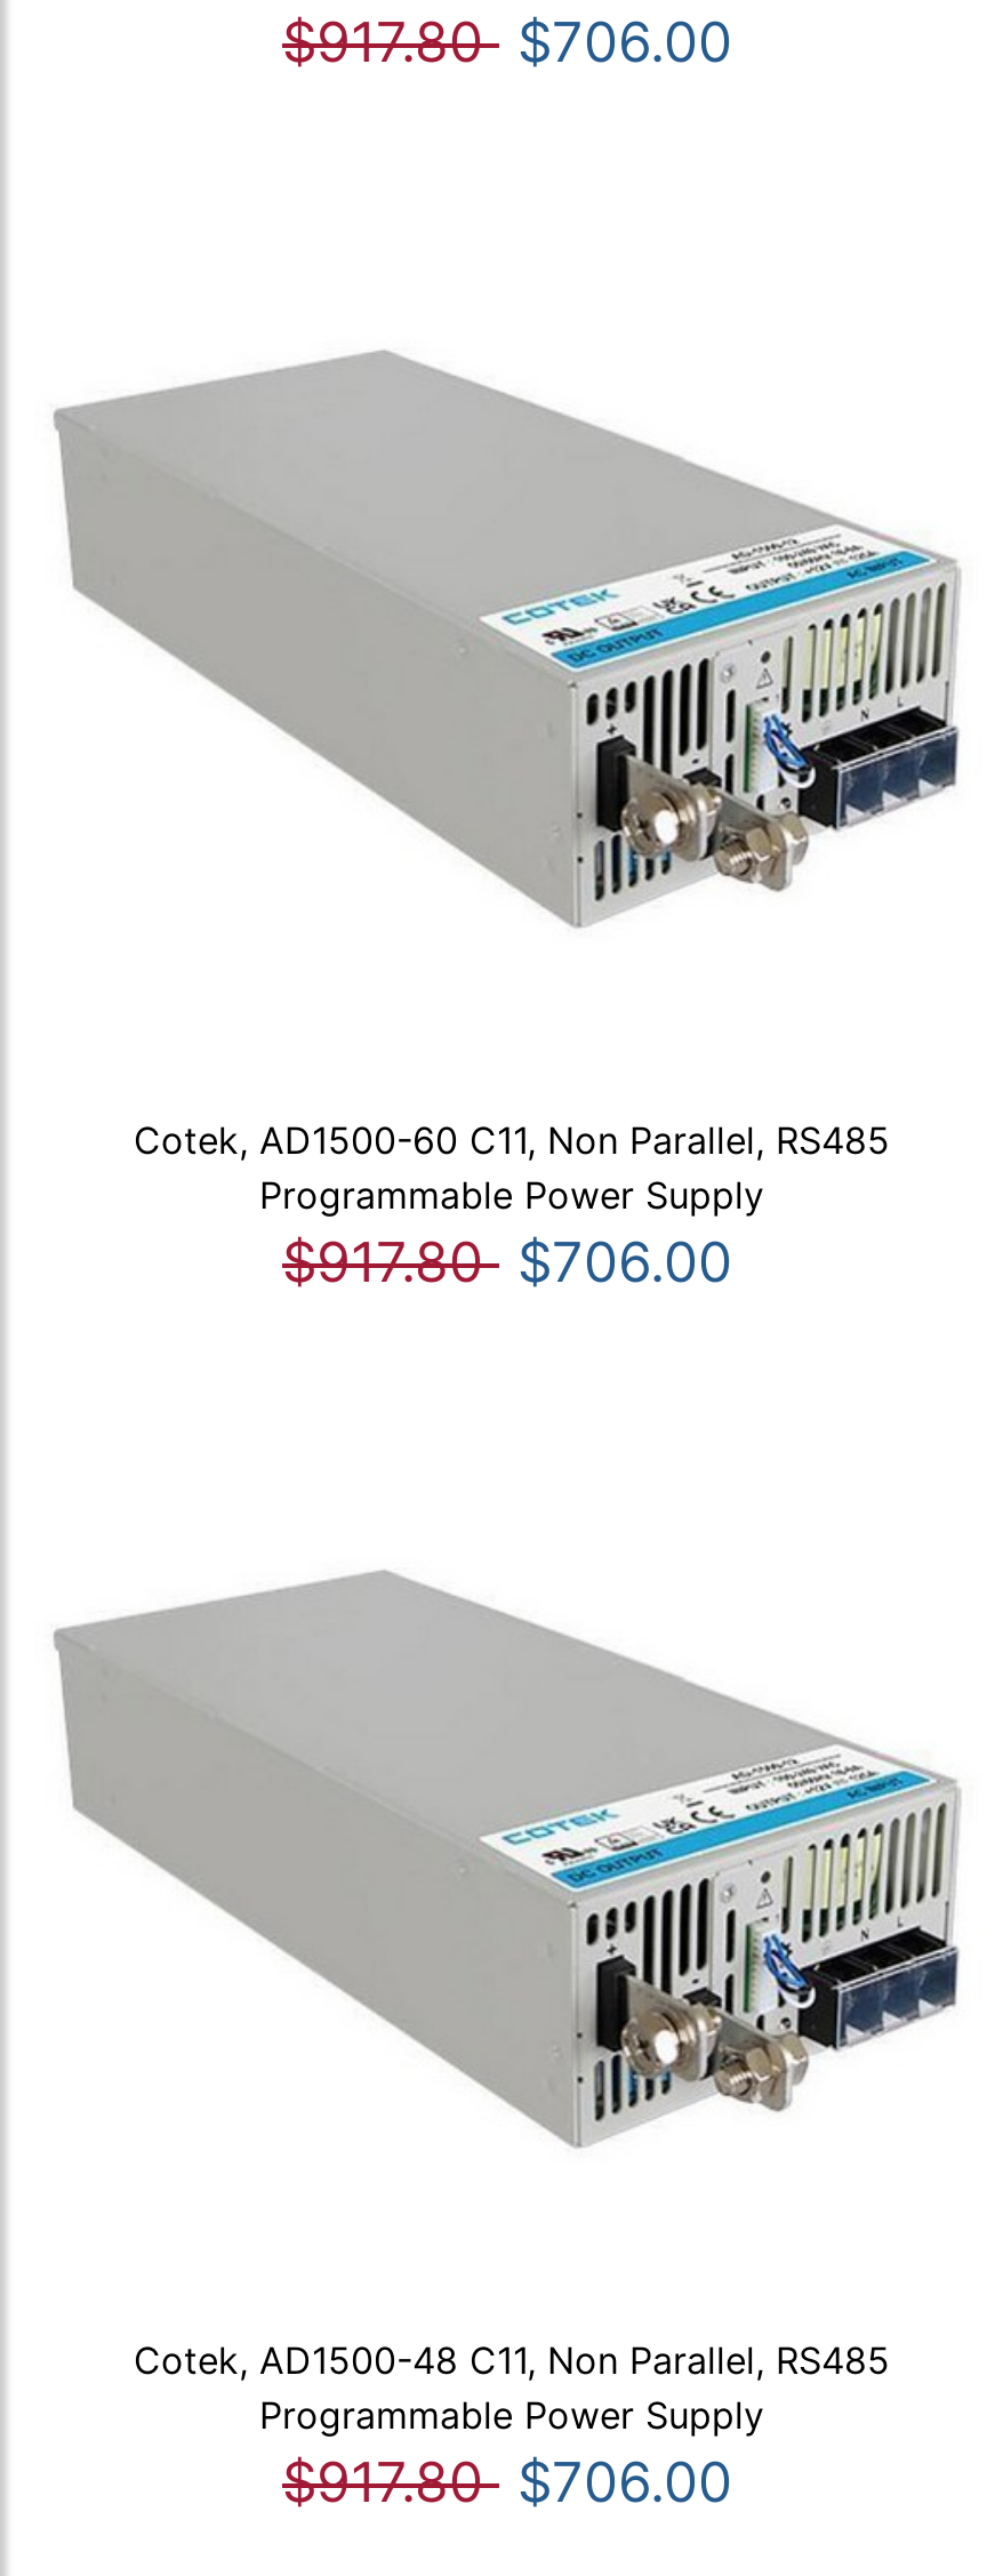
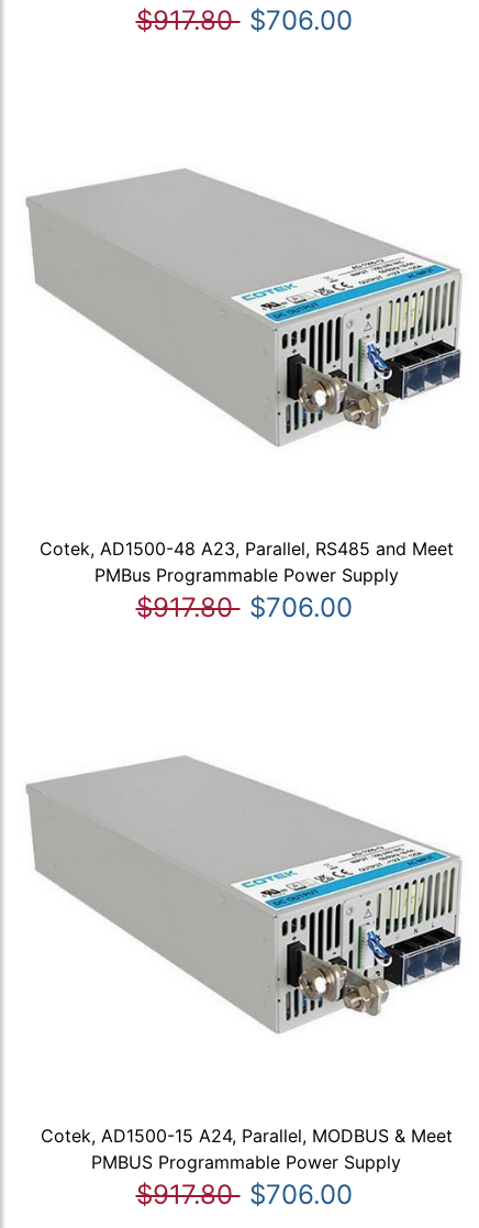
[134,1117,890,1218] Cotek, AD1500-60 C11, Non Parallel, RS485 | Programmable Power Supply -> [39,538,453,586] Cotek, AD1500-48 A23, Parallel, RS485 and Meet | PMBus Programmable Power Supply
[134,2337,890,2438] Cotek, AD1500-48 C11, Non Parallel, RS485 | Programmable Power Supply -> [40,1125,452,1173] Cotek, AD1500-15 A24, Parallel, MODBUS & Meet | PMBUS Programmable Power Supply

